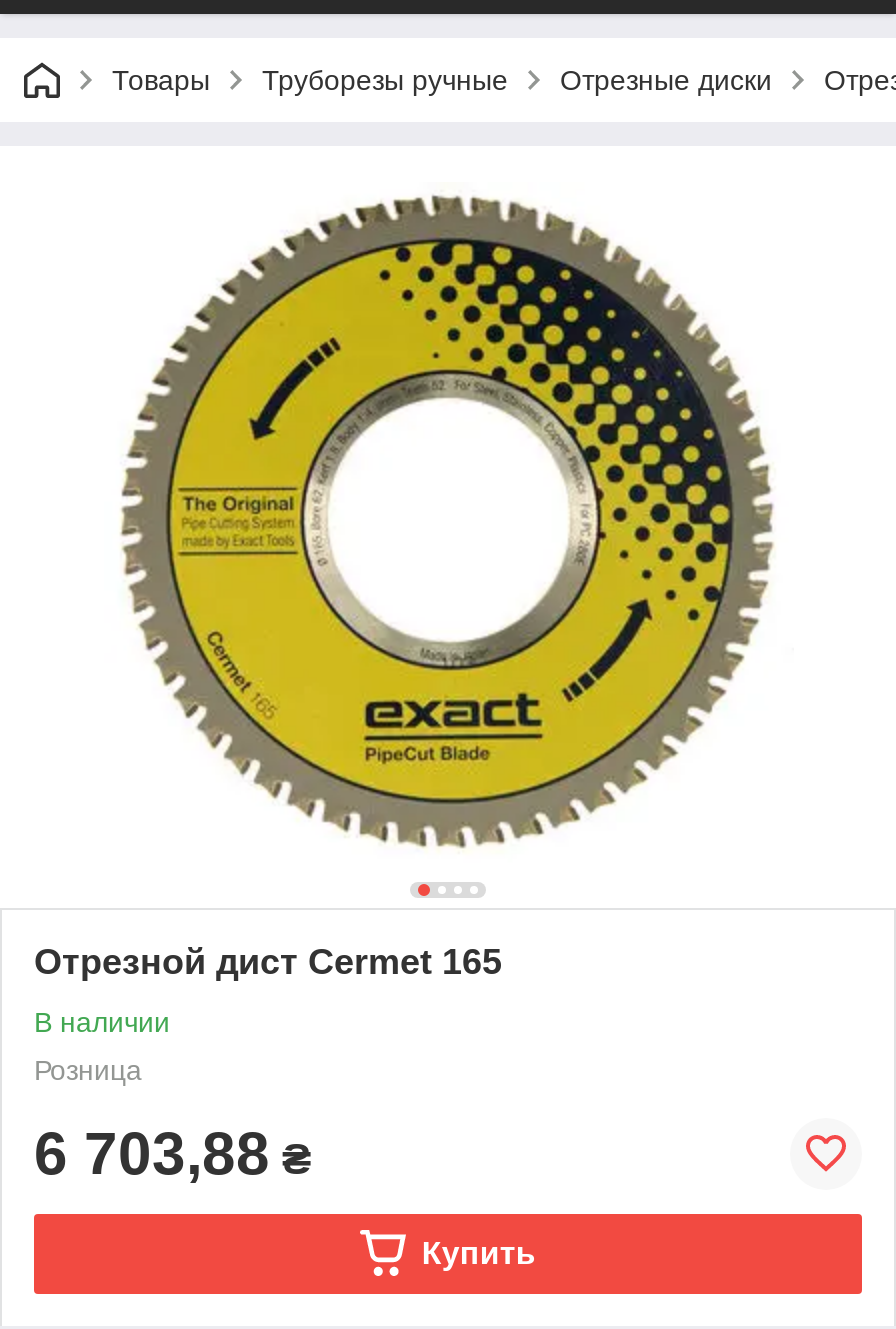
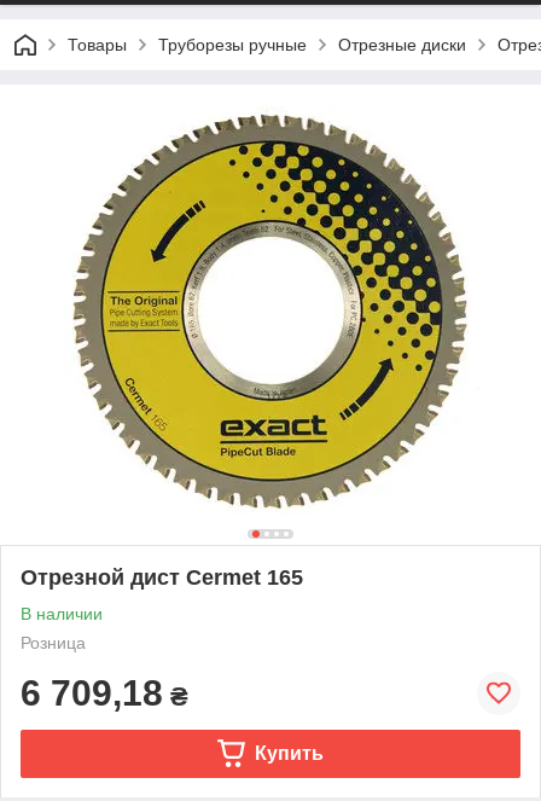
[34,1120,312,1186] 6 703,88 ₴ -> [21,673,188,713] 6 709,18 ₴

